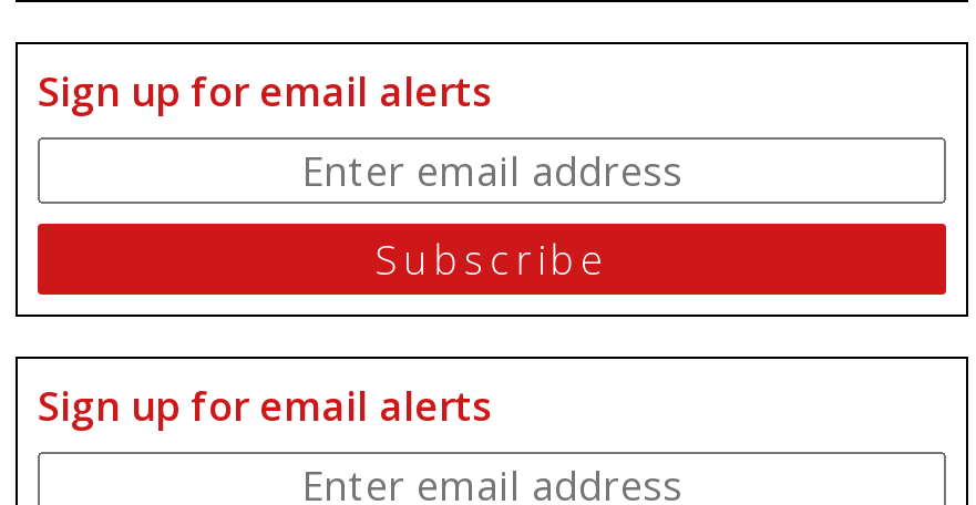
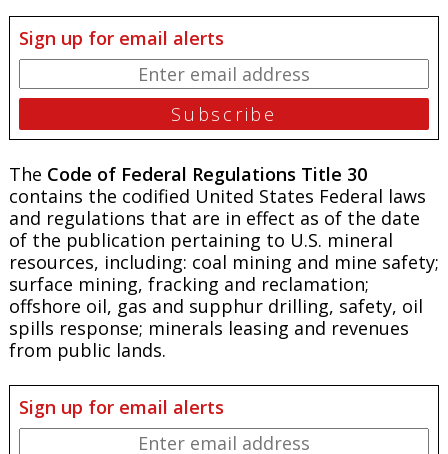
none -> [9,162,439,362] The Code of Federal Regulations Title 30 | contains the codified United States Federal laws | and regulations that are in effect as of the date | of the publication pertaining to U.S. mineral | resources, including: coal mining and mine safety; | surface mining, fracking and reclamation; | offshore oil, gas and supphur drilling, safety, oil | spills response; minerals leasing and revenues | from public lands.

